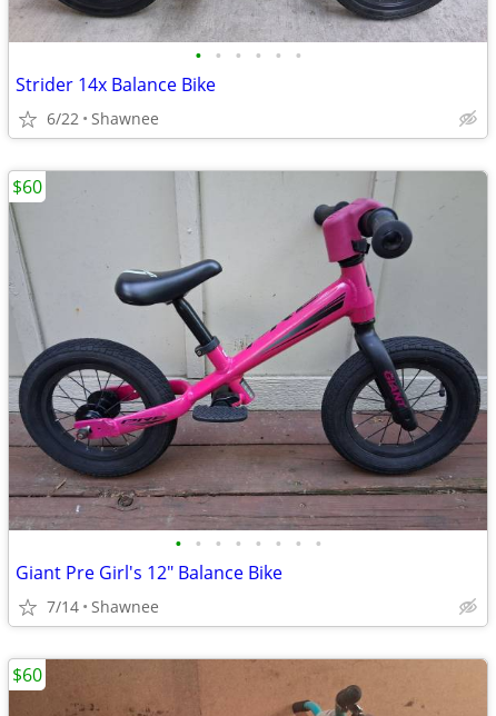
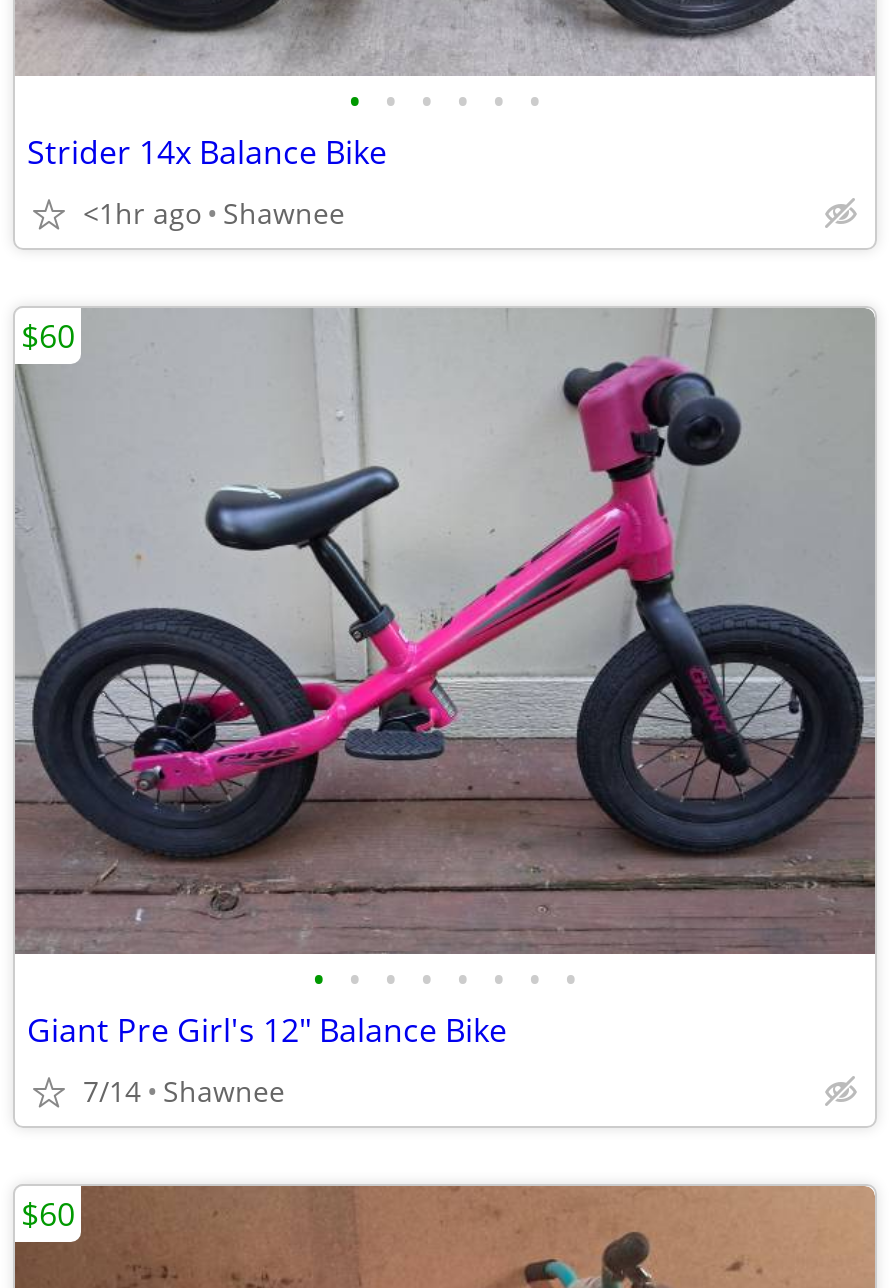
[47,108,159,129] 6/22 Shawnee -> [83,194,345,232] <1hr ago Shawnee

